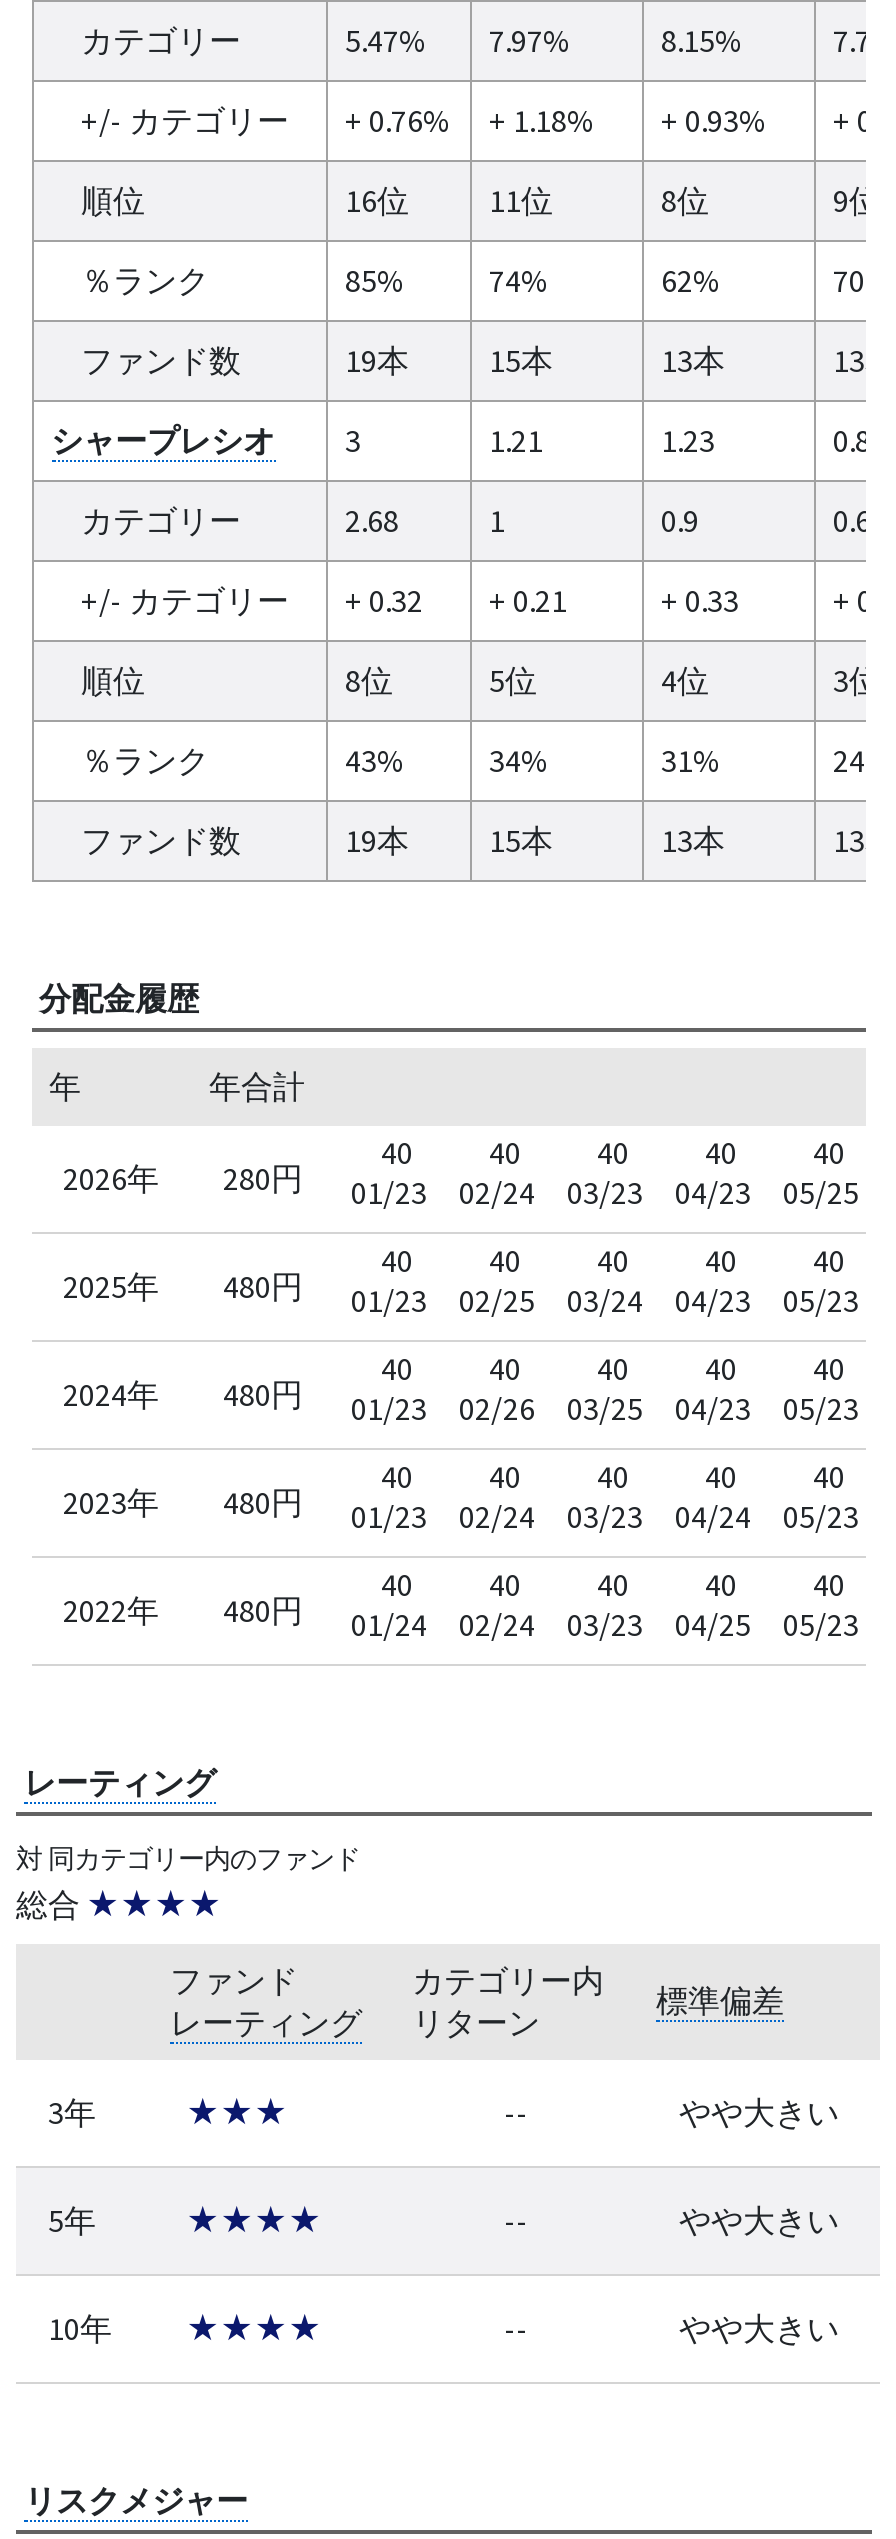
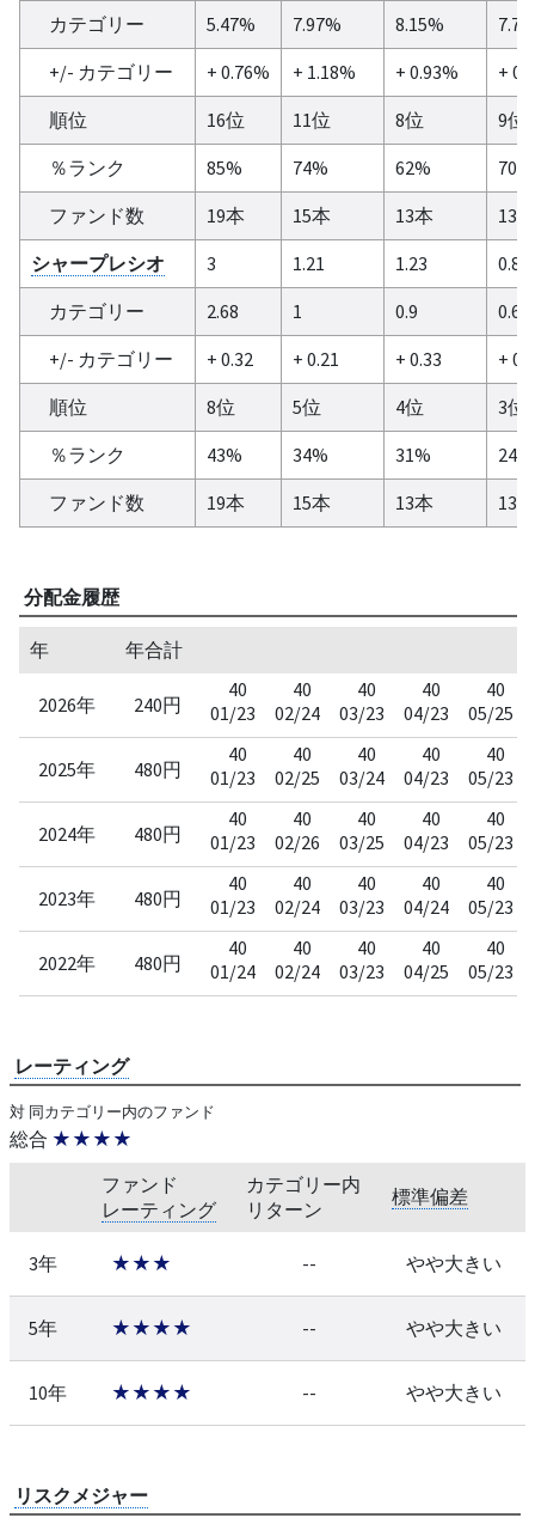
[223,1157,303,1197] 280円 -> [133,692,181,716] 240円

